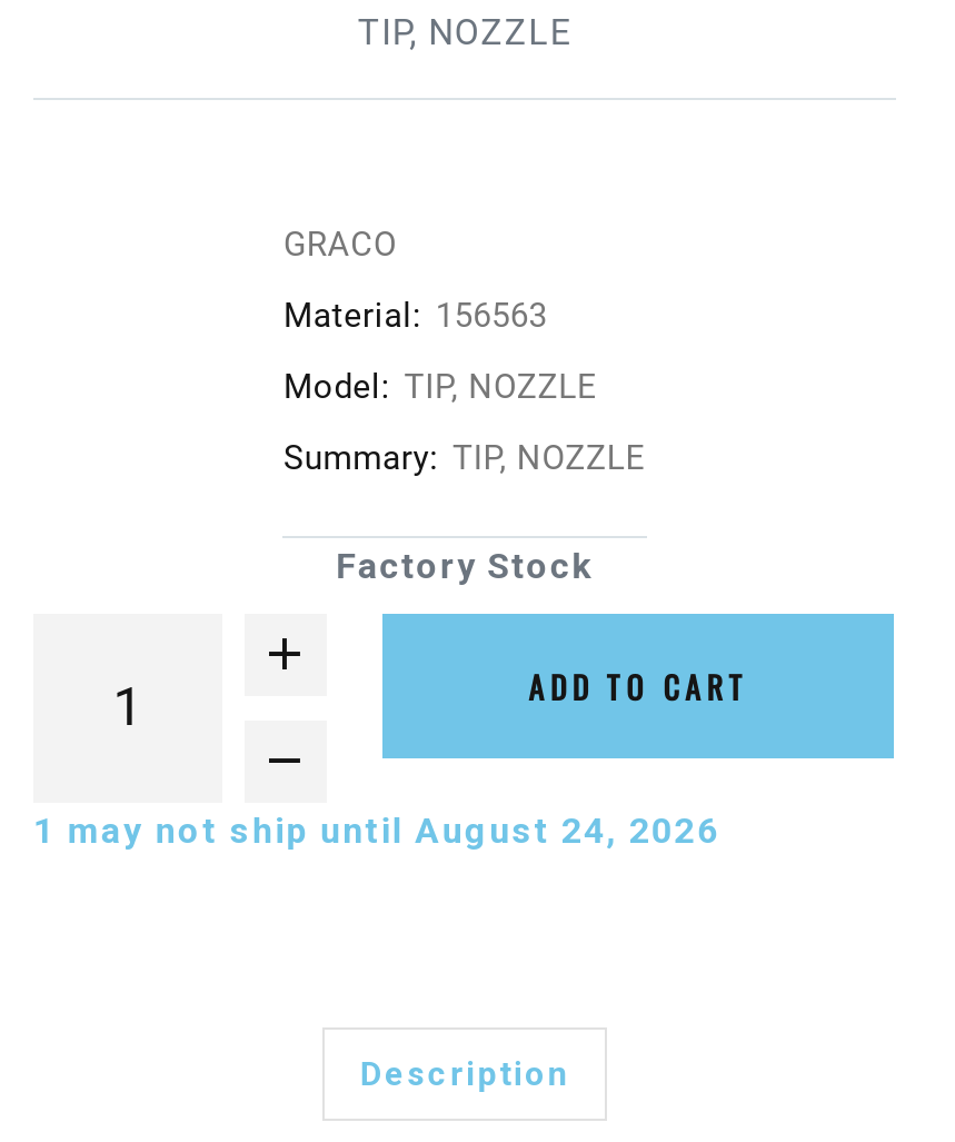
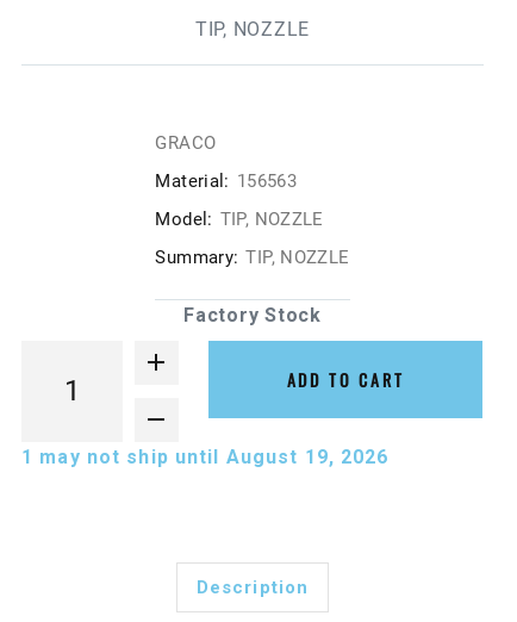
[33,810,742,852] 1 may not ship until August 24, 2026 -> [21,446,401,468] 1 may not ship until August 19, 2026

